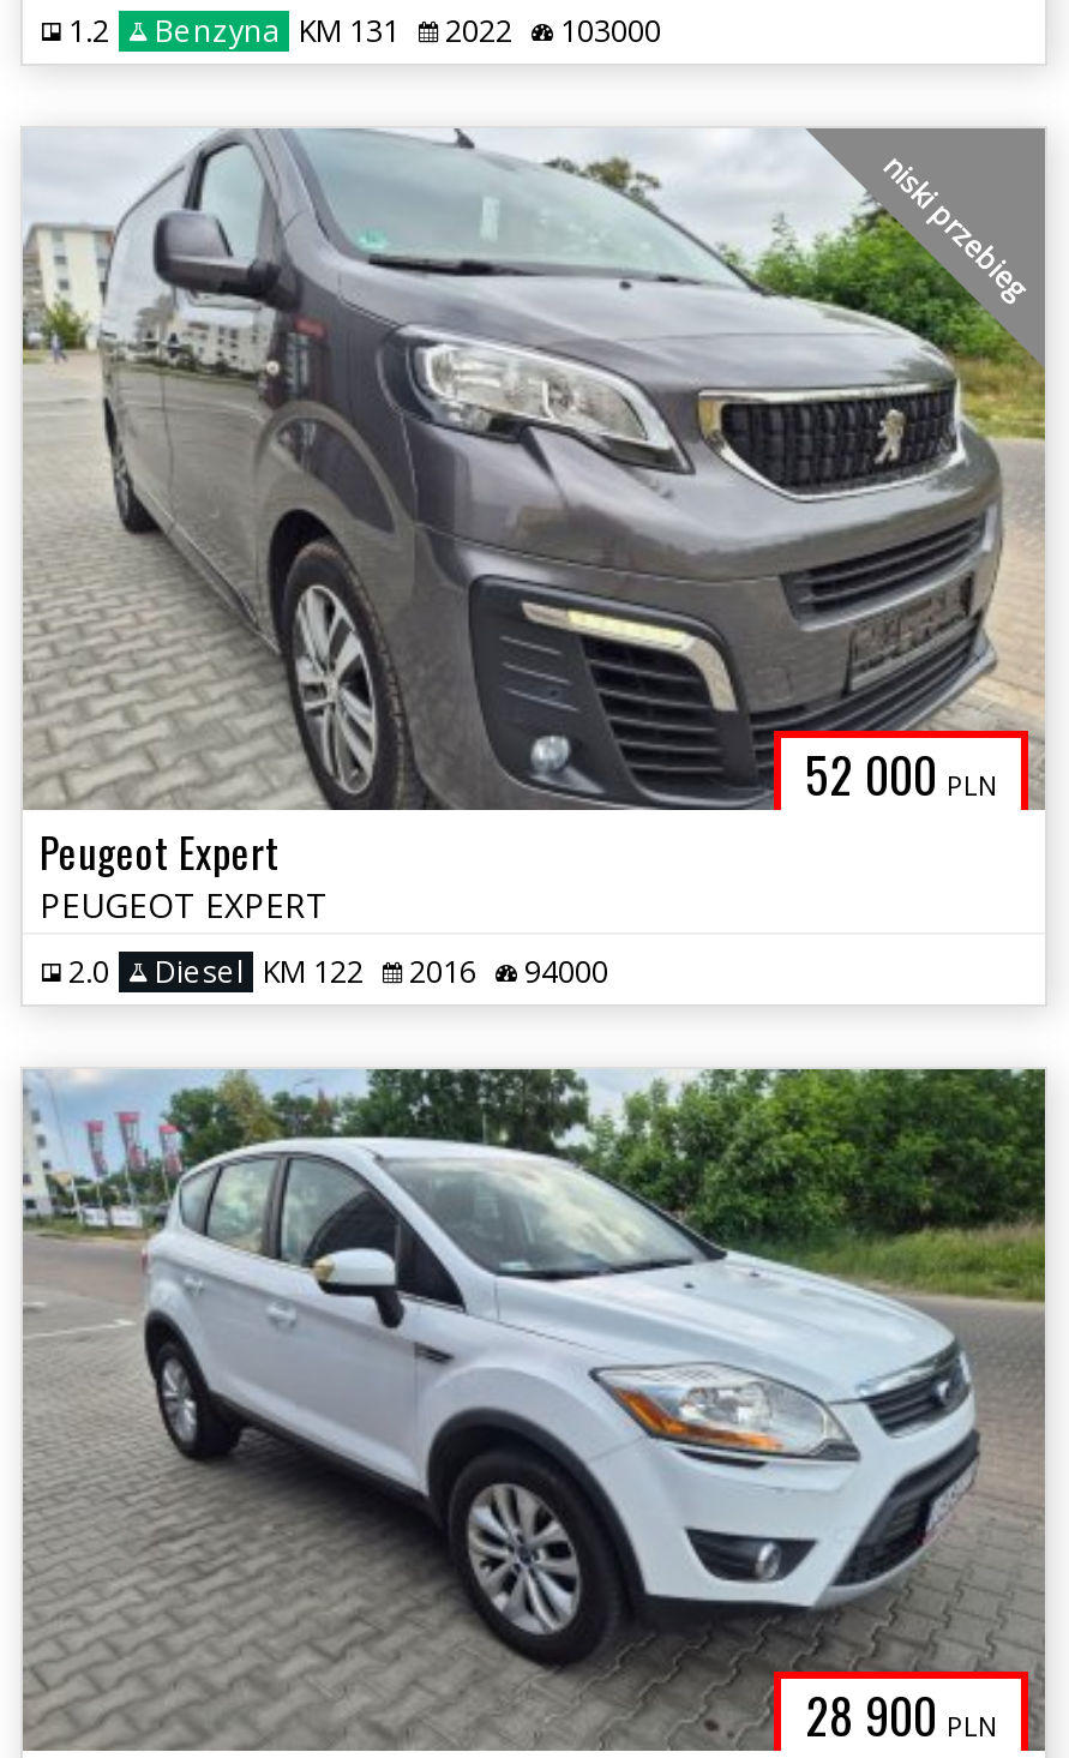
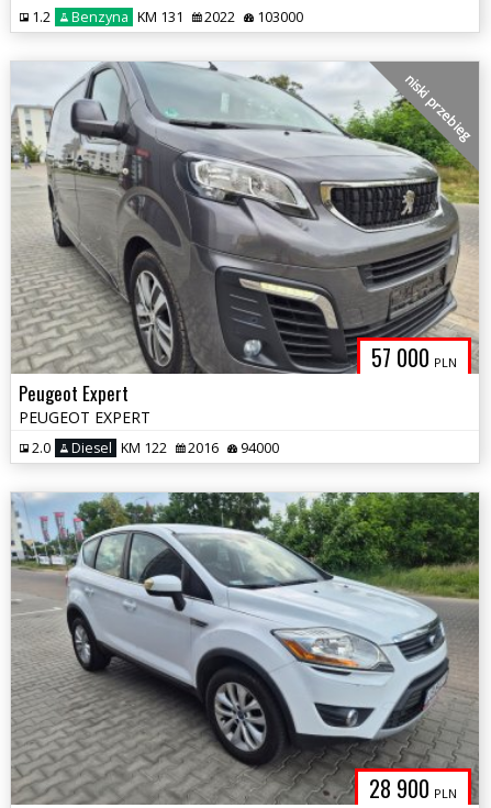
[805,738,997,810] 52 000 PLN -> [371,341,457,374] 57 000 PLN

